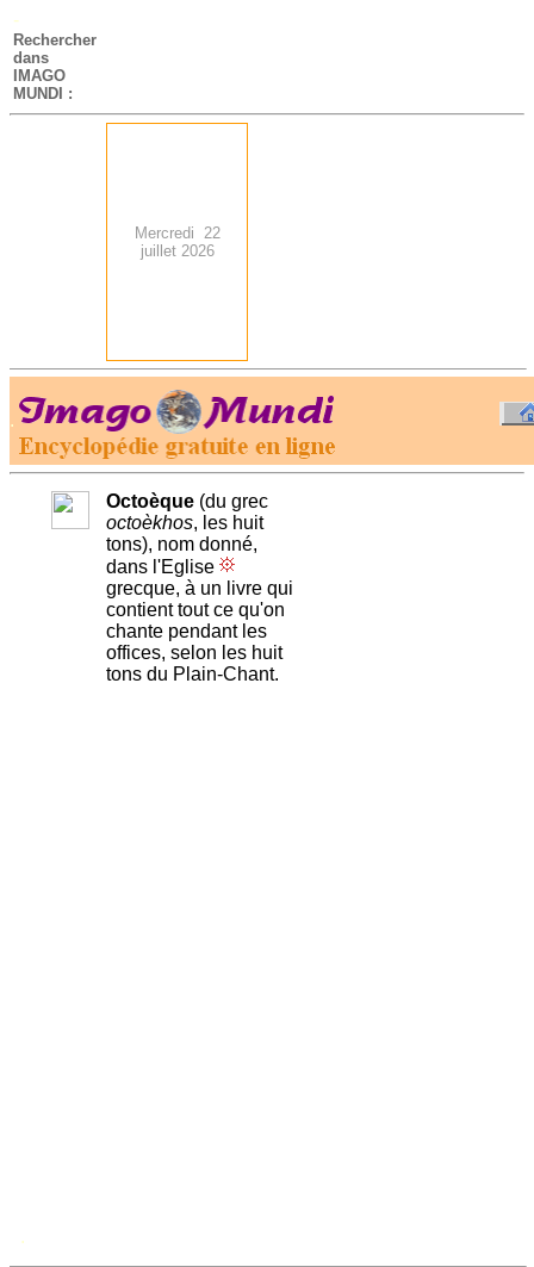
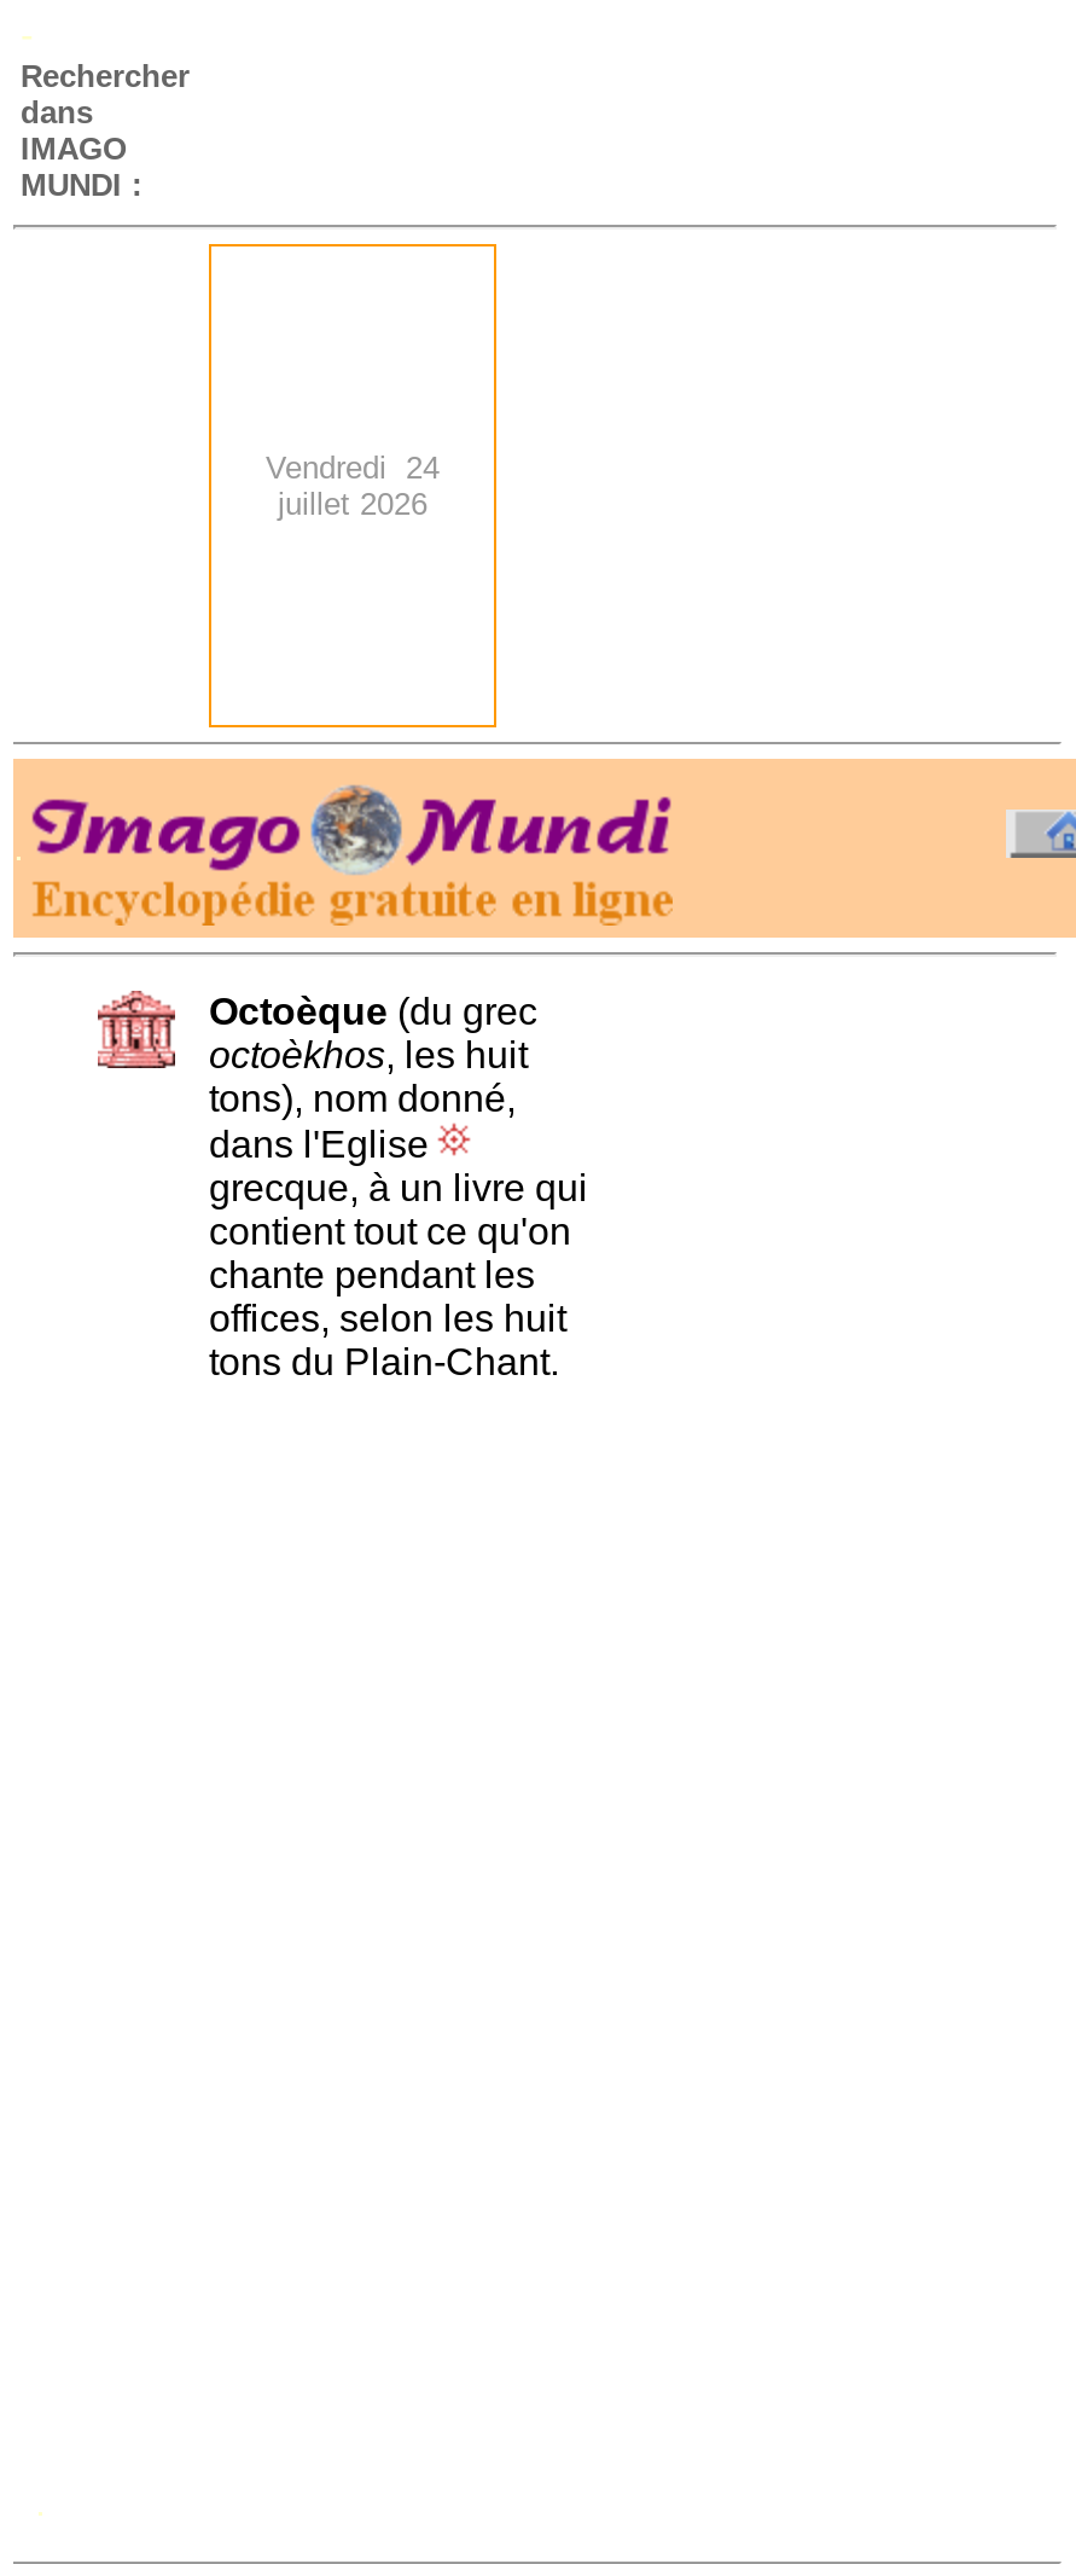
[134,224,220,242] Mercredi 22 -> [266,449,440,486] Vendredi 24
[51,491,89,529] [image] -> [95,991,178,1071] [image]

